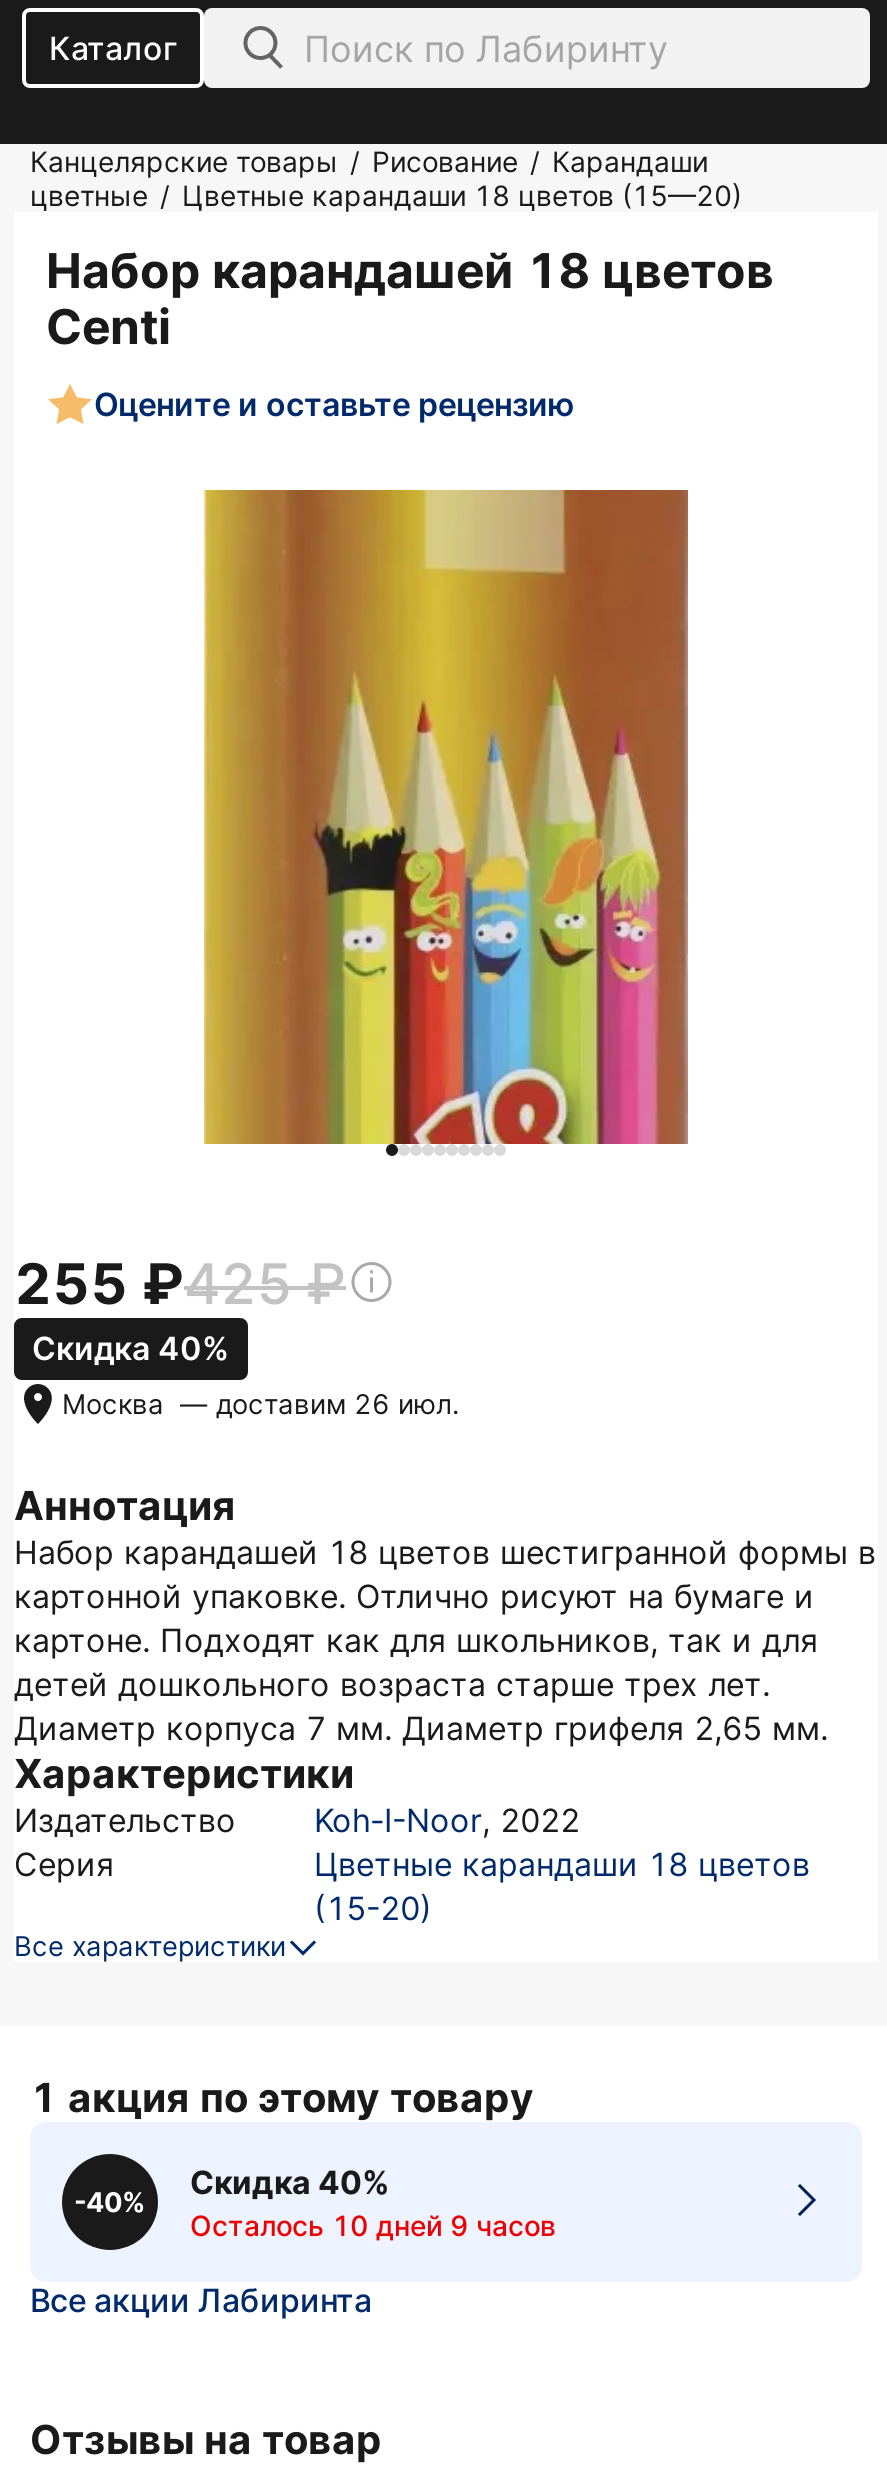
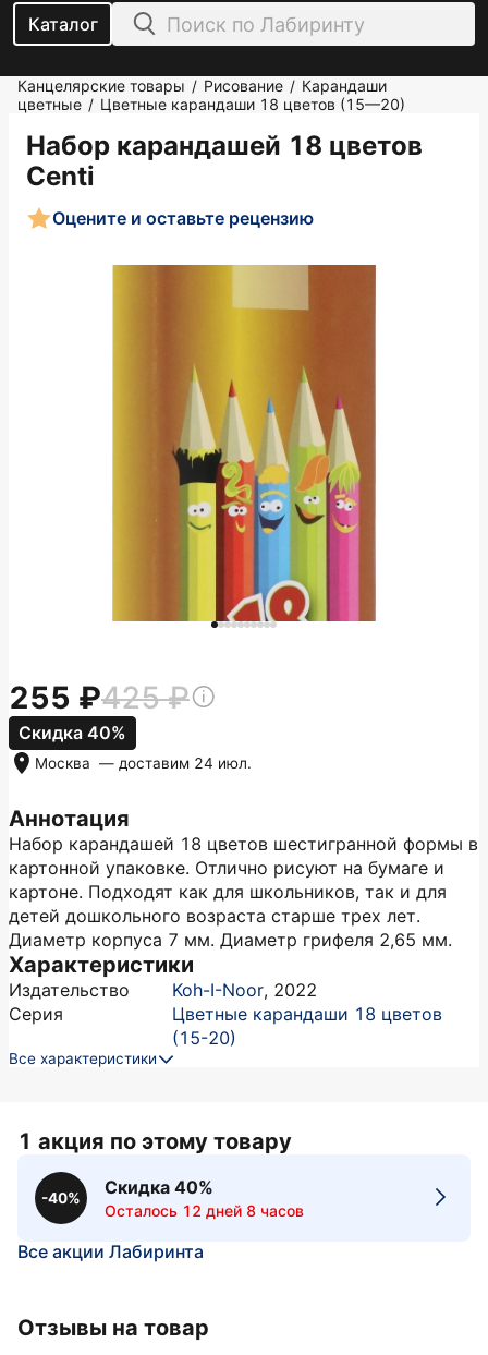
[62,1388,460,1420] Москва — доставим 26 июл. -> [35,754,252,772] Москва — доставим 24 июл.
[190,2207,556,2241] Осталось 10 дней 9 часов -> [105,1201,304,1219] Осталось 12 дней 8 часов

